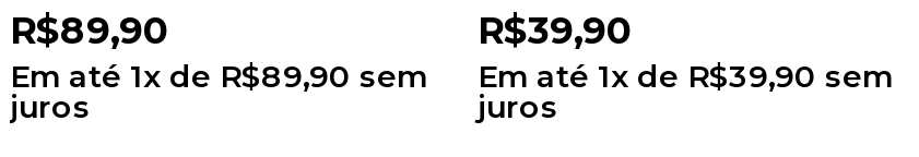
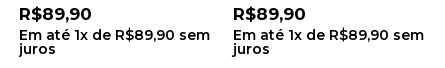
[478,10,893,97] R$39,90 | Em até 1x de R$39,90 sem -> [233,4,424,44] R$89,90 | Em até 1x de R$89,90 sem

